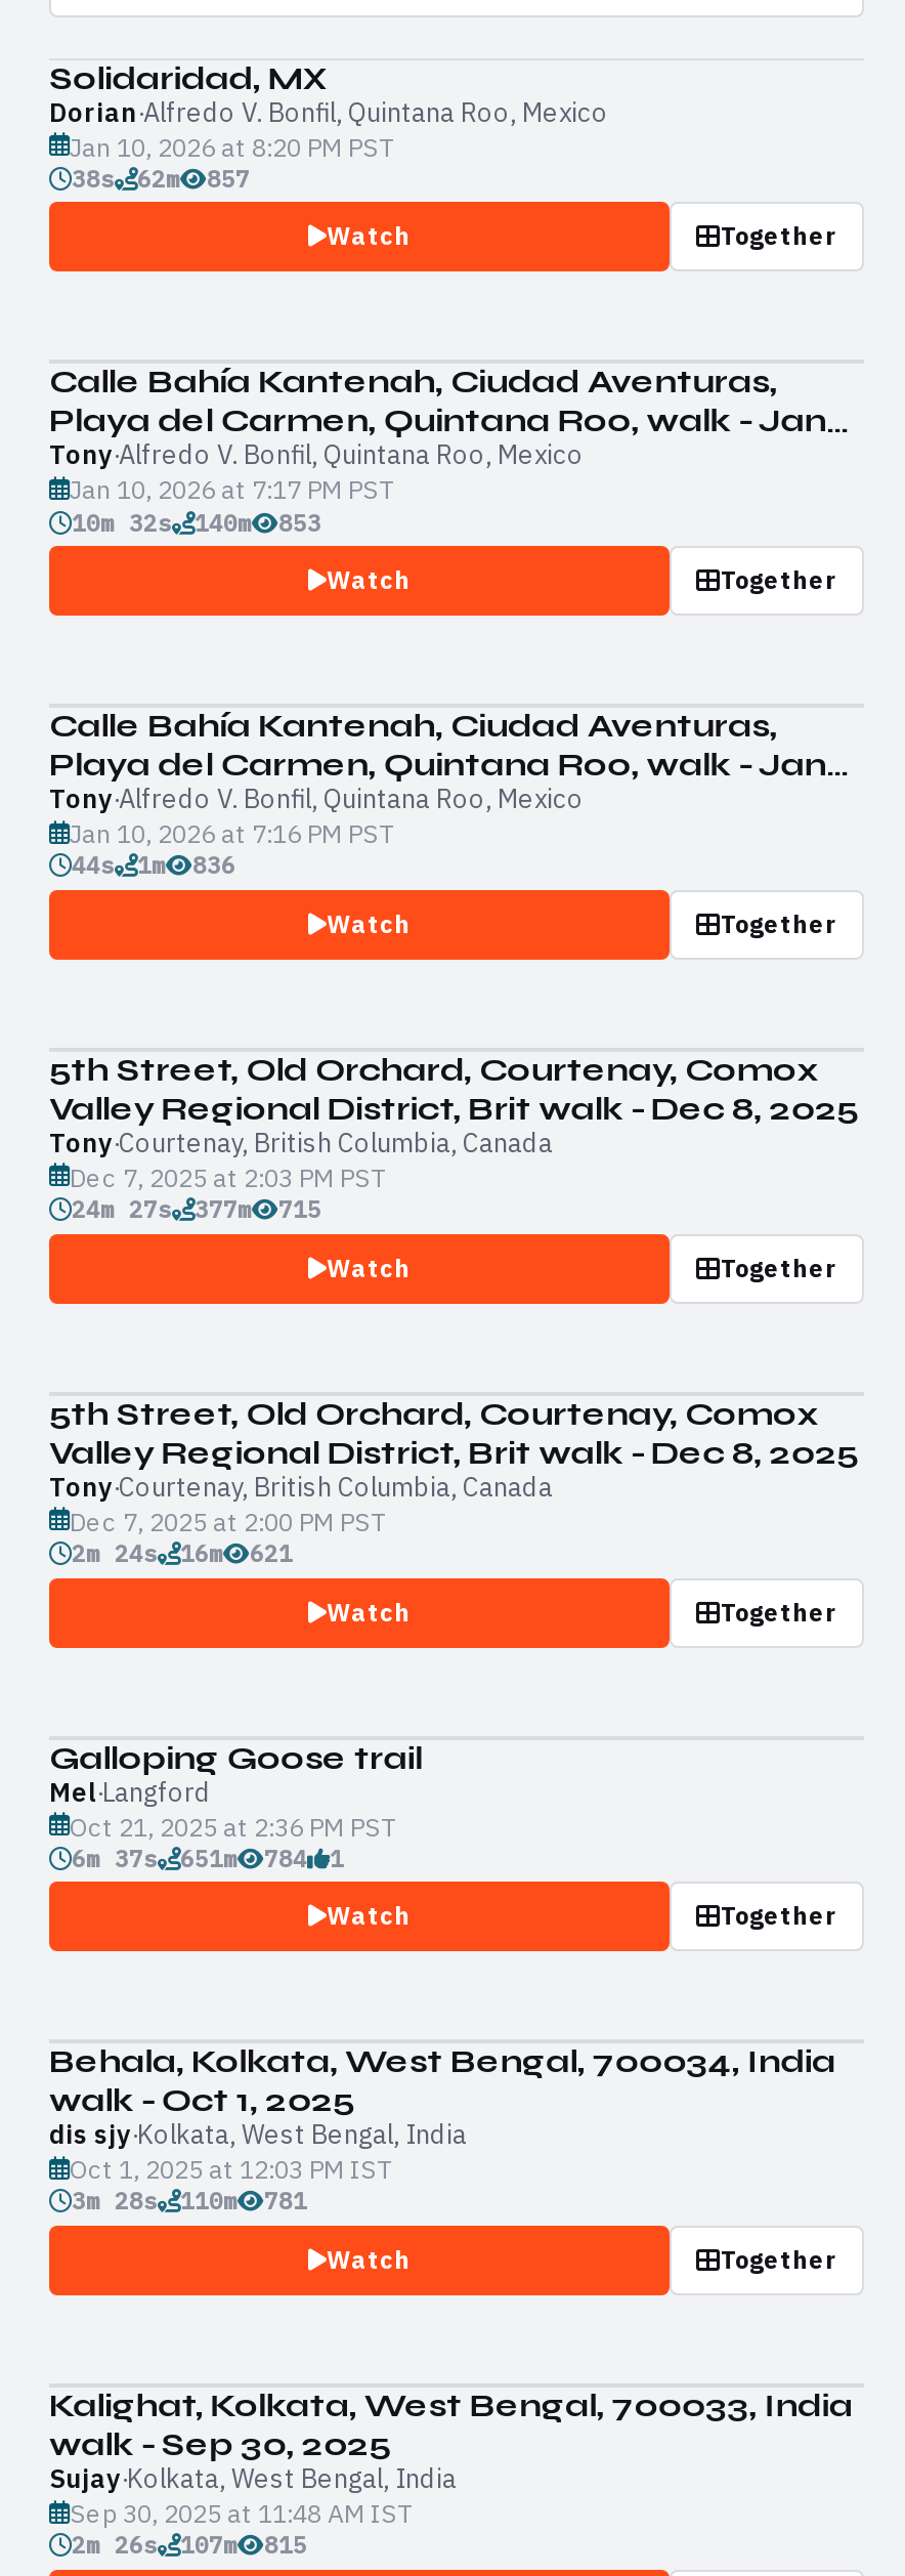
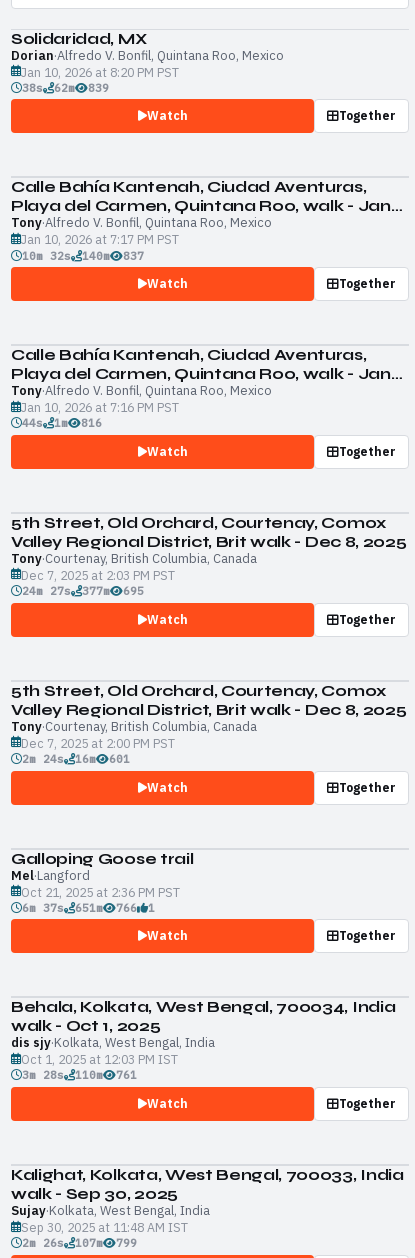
[72,164,250,193] 38s 62m 857 -> [22,81,109,95] 38s 62m 839
[72,508,321,537] 10m 32s 140m 853 -> [22,249,144,263] 10m 32s 140m 837
[72,852,235,880] 44s 1m 836 -> [22,416,102,430] 44s 1m 816
[72,1196,321,1224] 24m 27s 377m 715 -> [22,584,144,598] 24m 27s 377m 695
[72,1539,293,1568] 2m 24s 16m 621 -> [22,752,130,766] 2m 24s 16m 601
[72,1844,344,1873] 6m 37s 651m 784 1 -> [22,901,155,915] 6m 37s 651m 766 1
[264,2188,307,2216] 781 -> [116,1068,137,1082] 761
[72,2531,307,2560] 2m 26s 107m 815 -> [22,1236,137,1250] 2m 26s 107m 799

